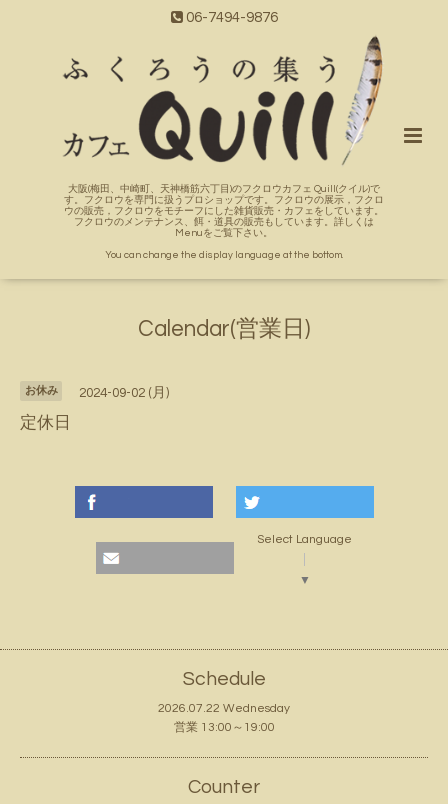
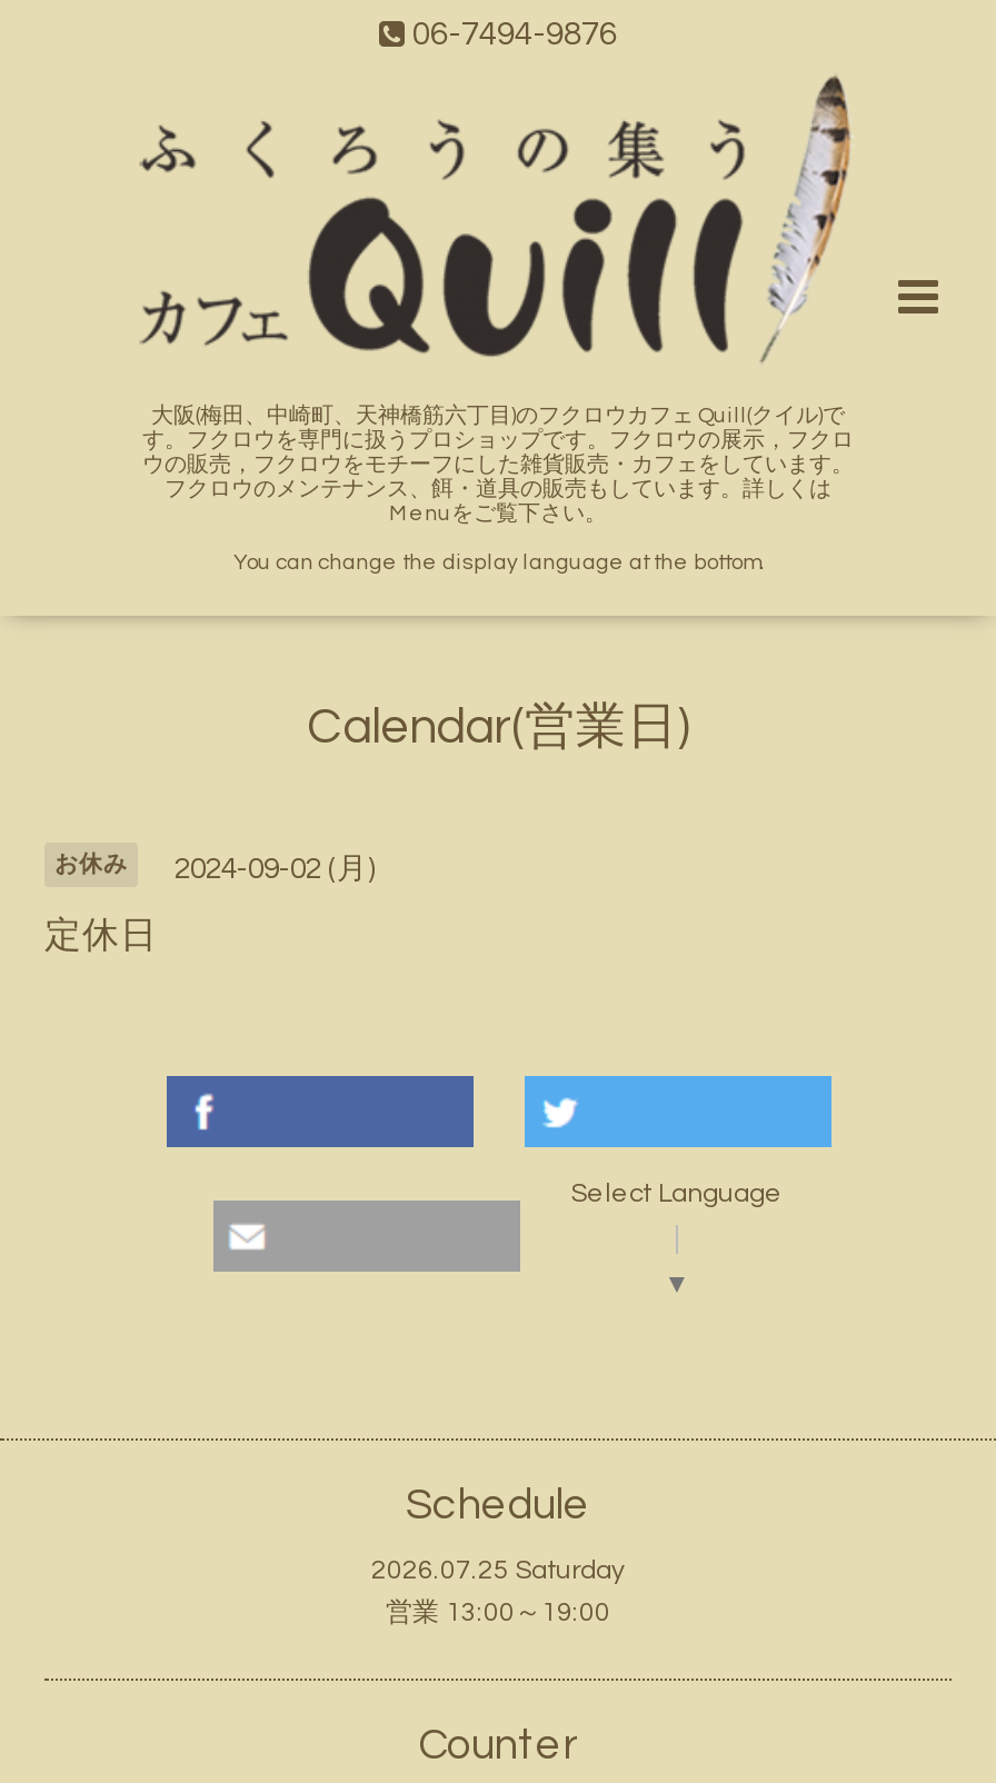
[158,702,290,715] 2026.07.22 Wednesday -> [371,1556,625,1585] 2026.07.25 Saturday

